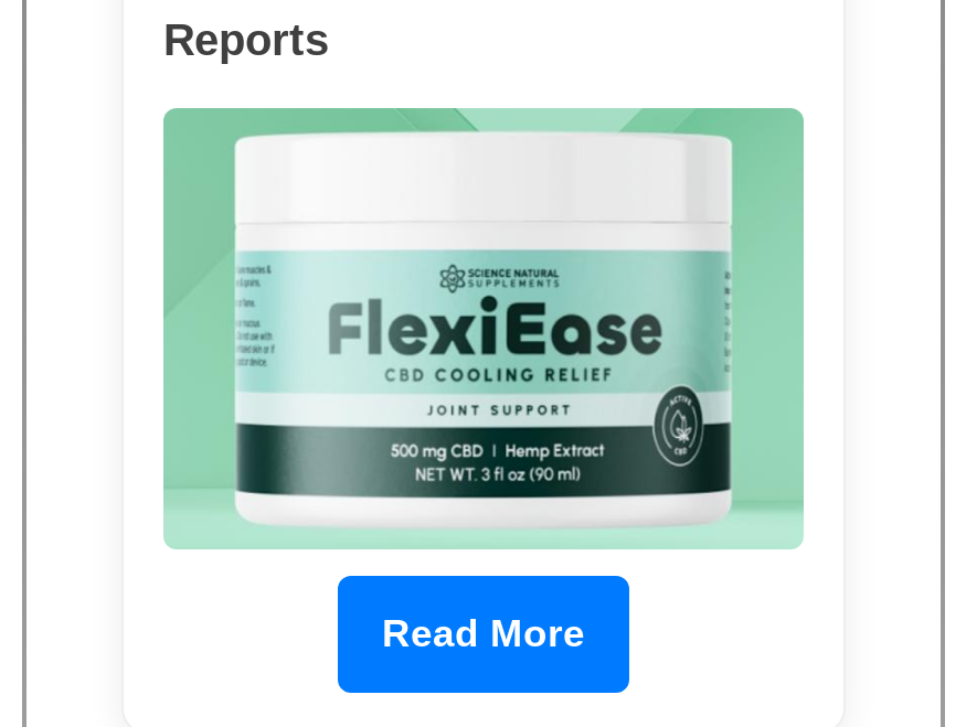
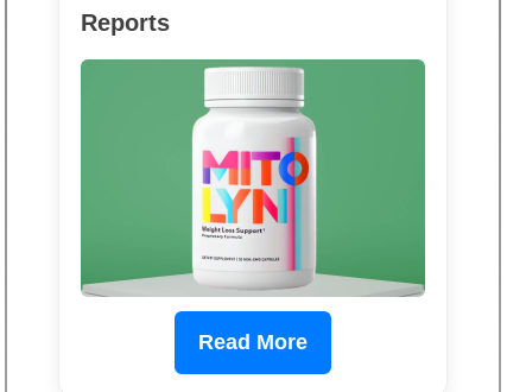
[163,109,804,548] [image] -> [81,59,425,297] [image]

